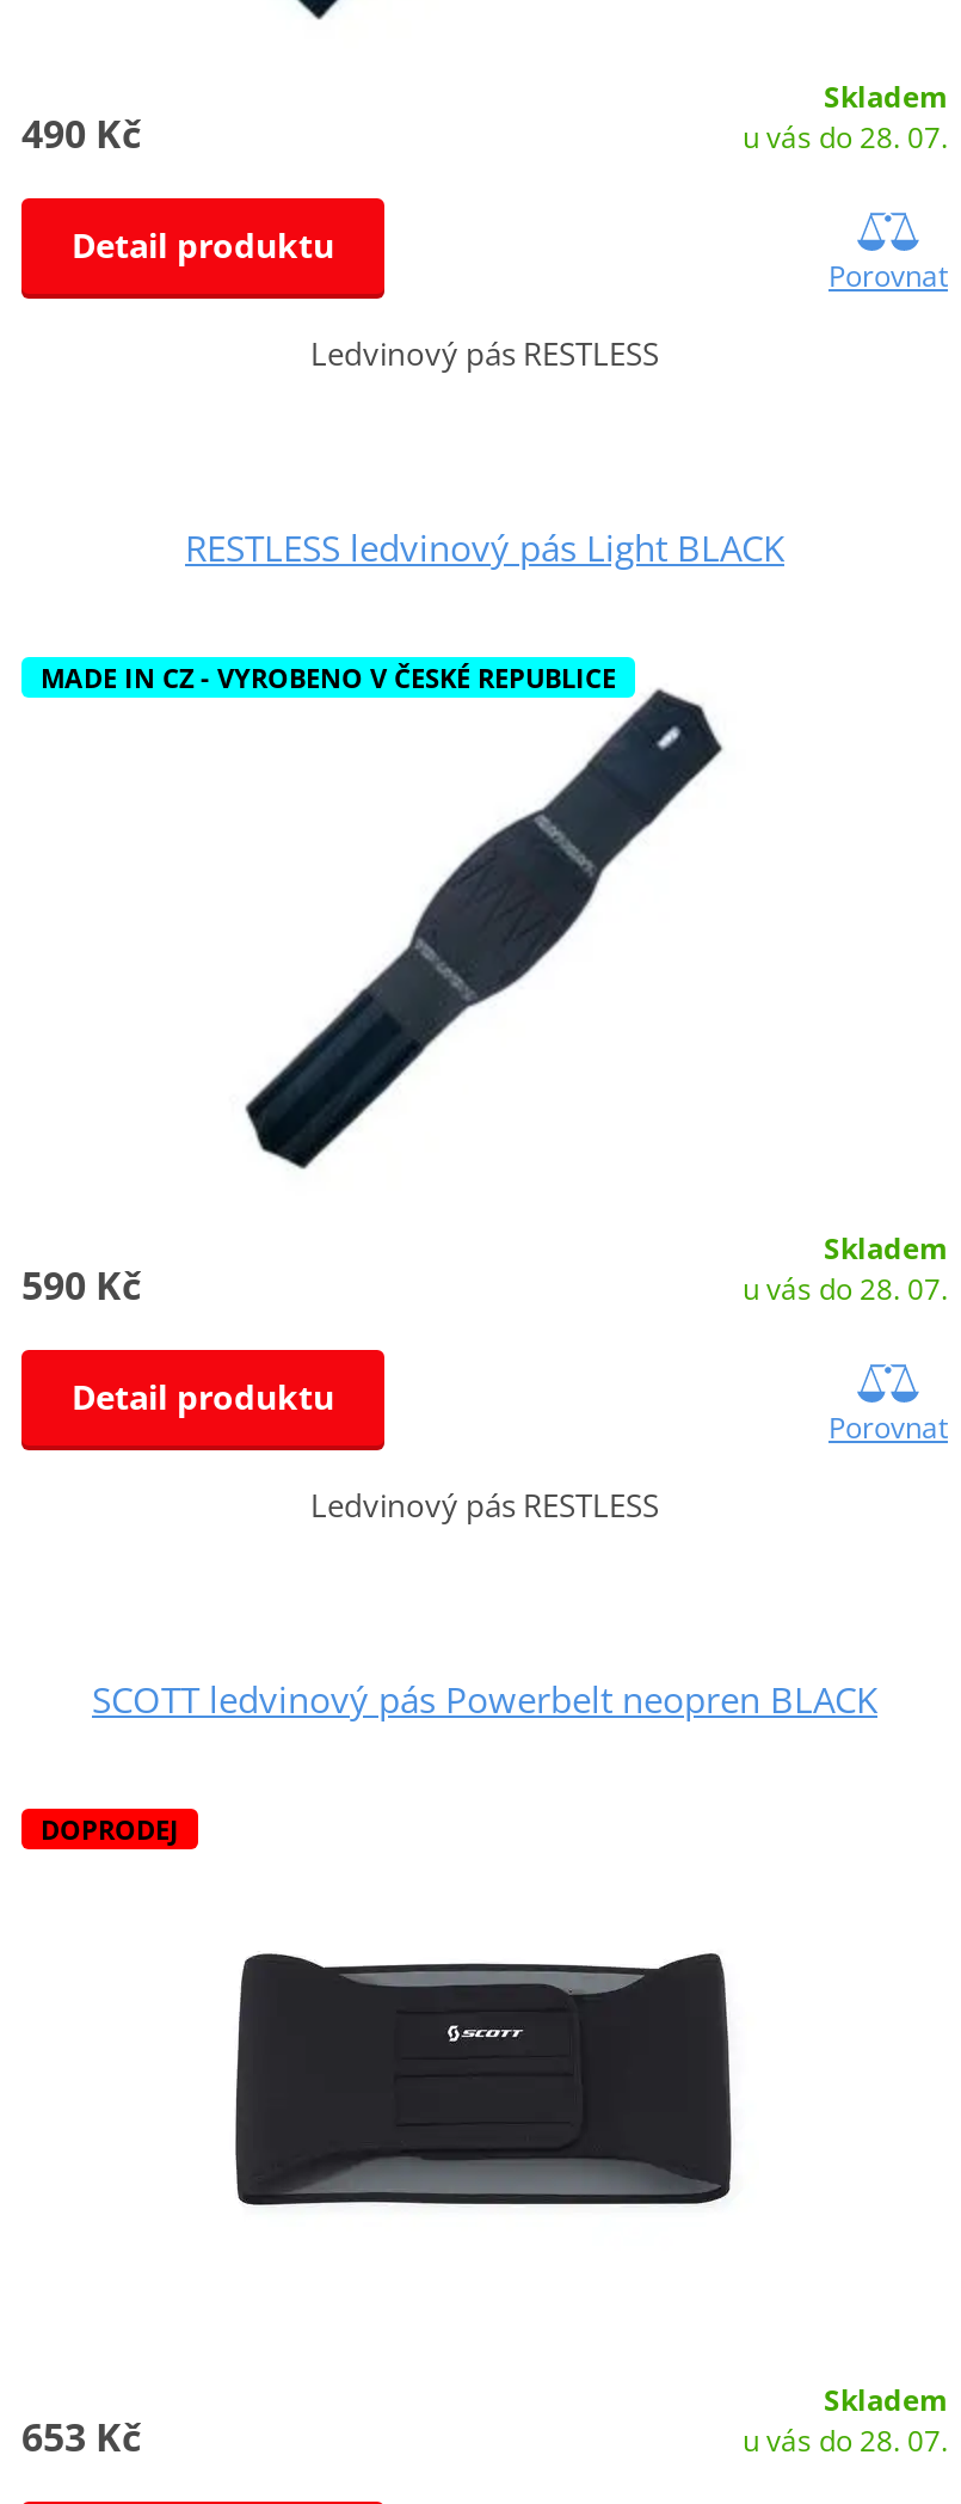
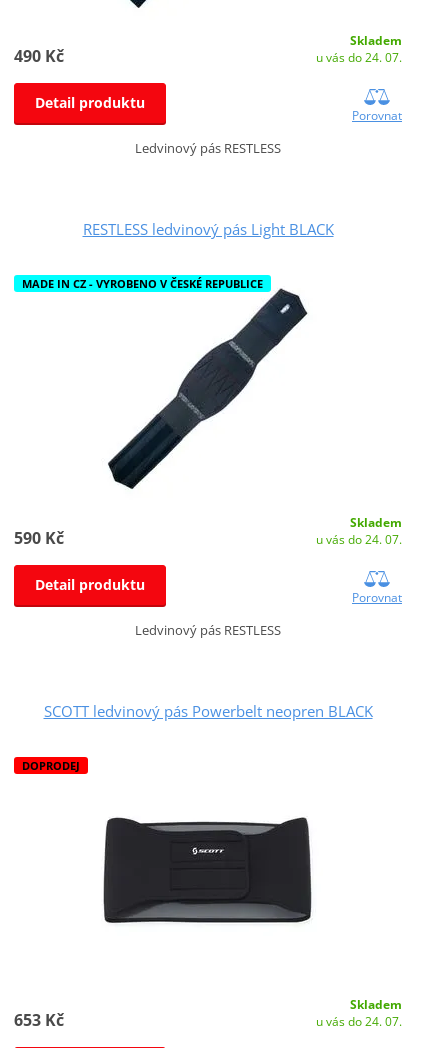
[743,118,948,158] u vás do 28. 07. -> [316,49,402,66] u vás do 24. 07.
[743,1269,948,1310] u vás do 28. 07. -> [316,531,402,548] u vás do 24. 07.
[743,2421,948,2461] u vás do 28. 07. -> [316,1013,402,1030] u vás do 24. 07.

